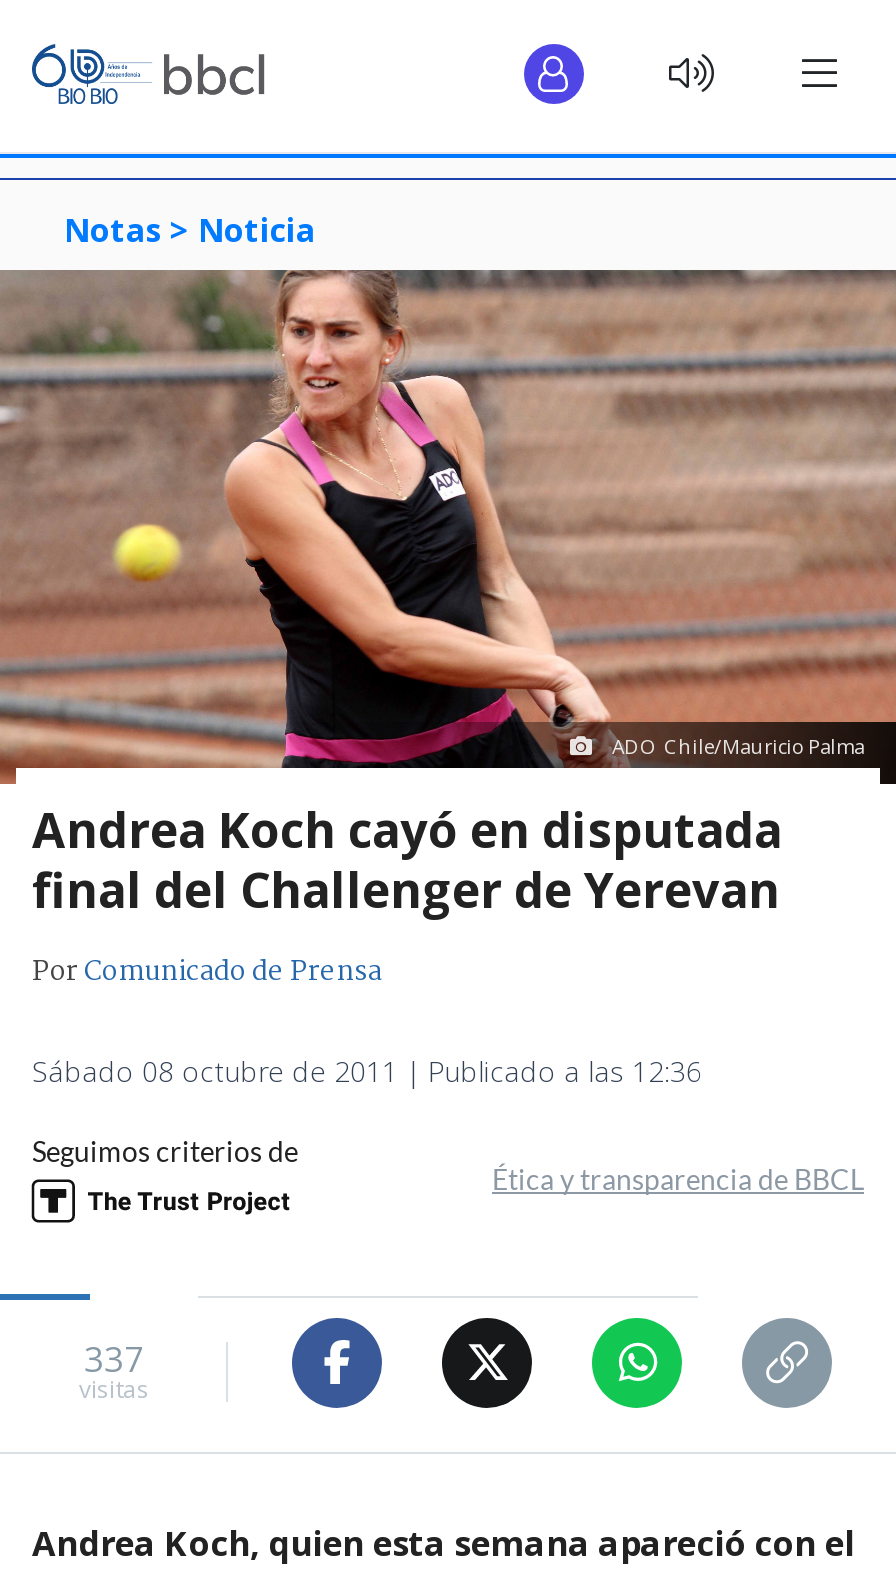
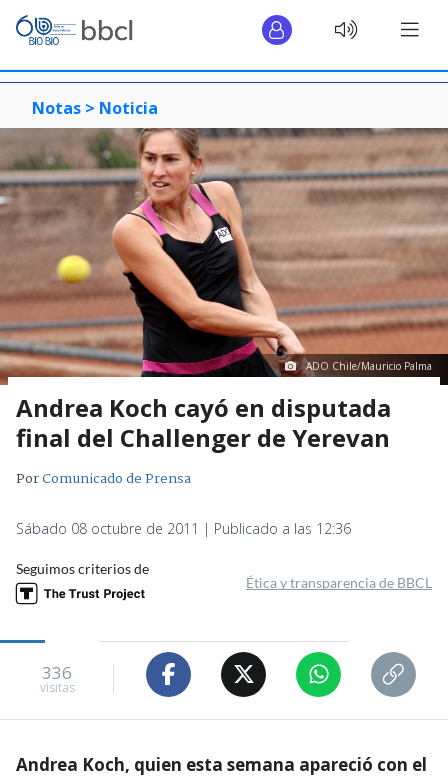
[84,1337,144,1383] 337 -> [42,661,72,684] 336

